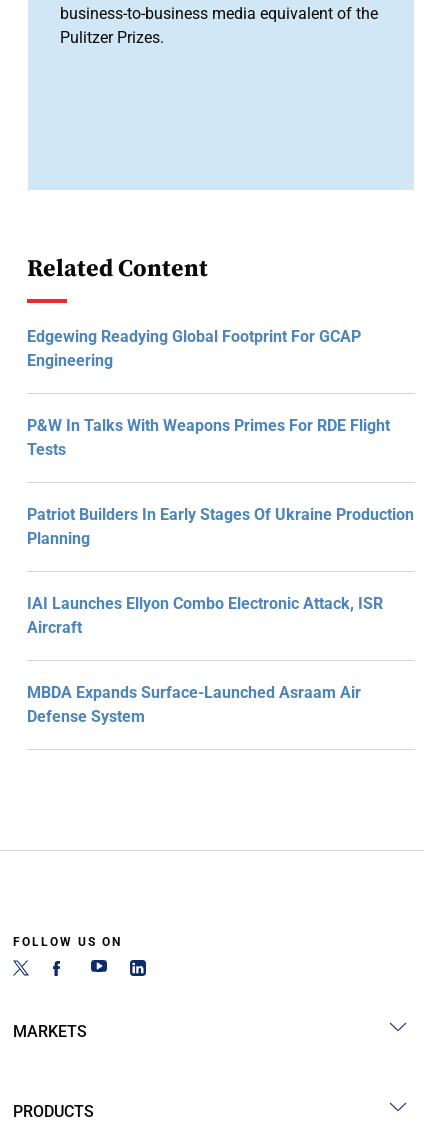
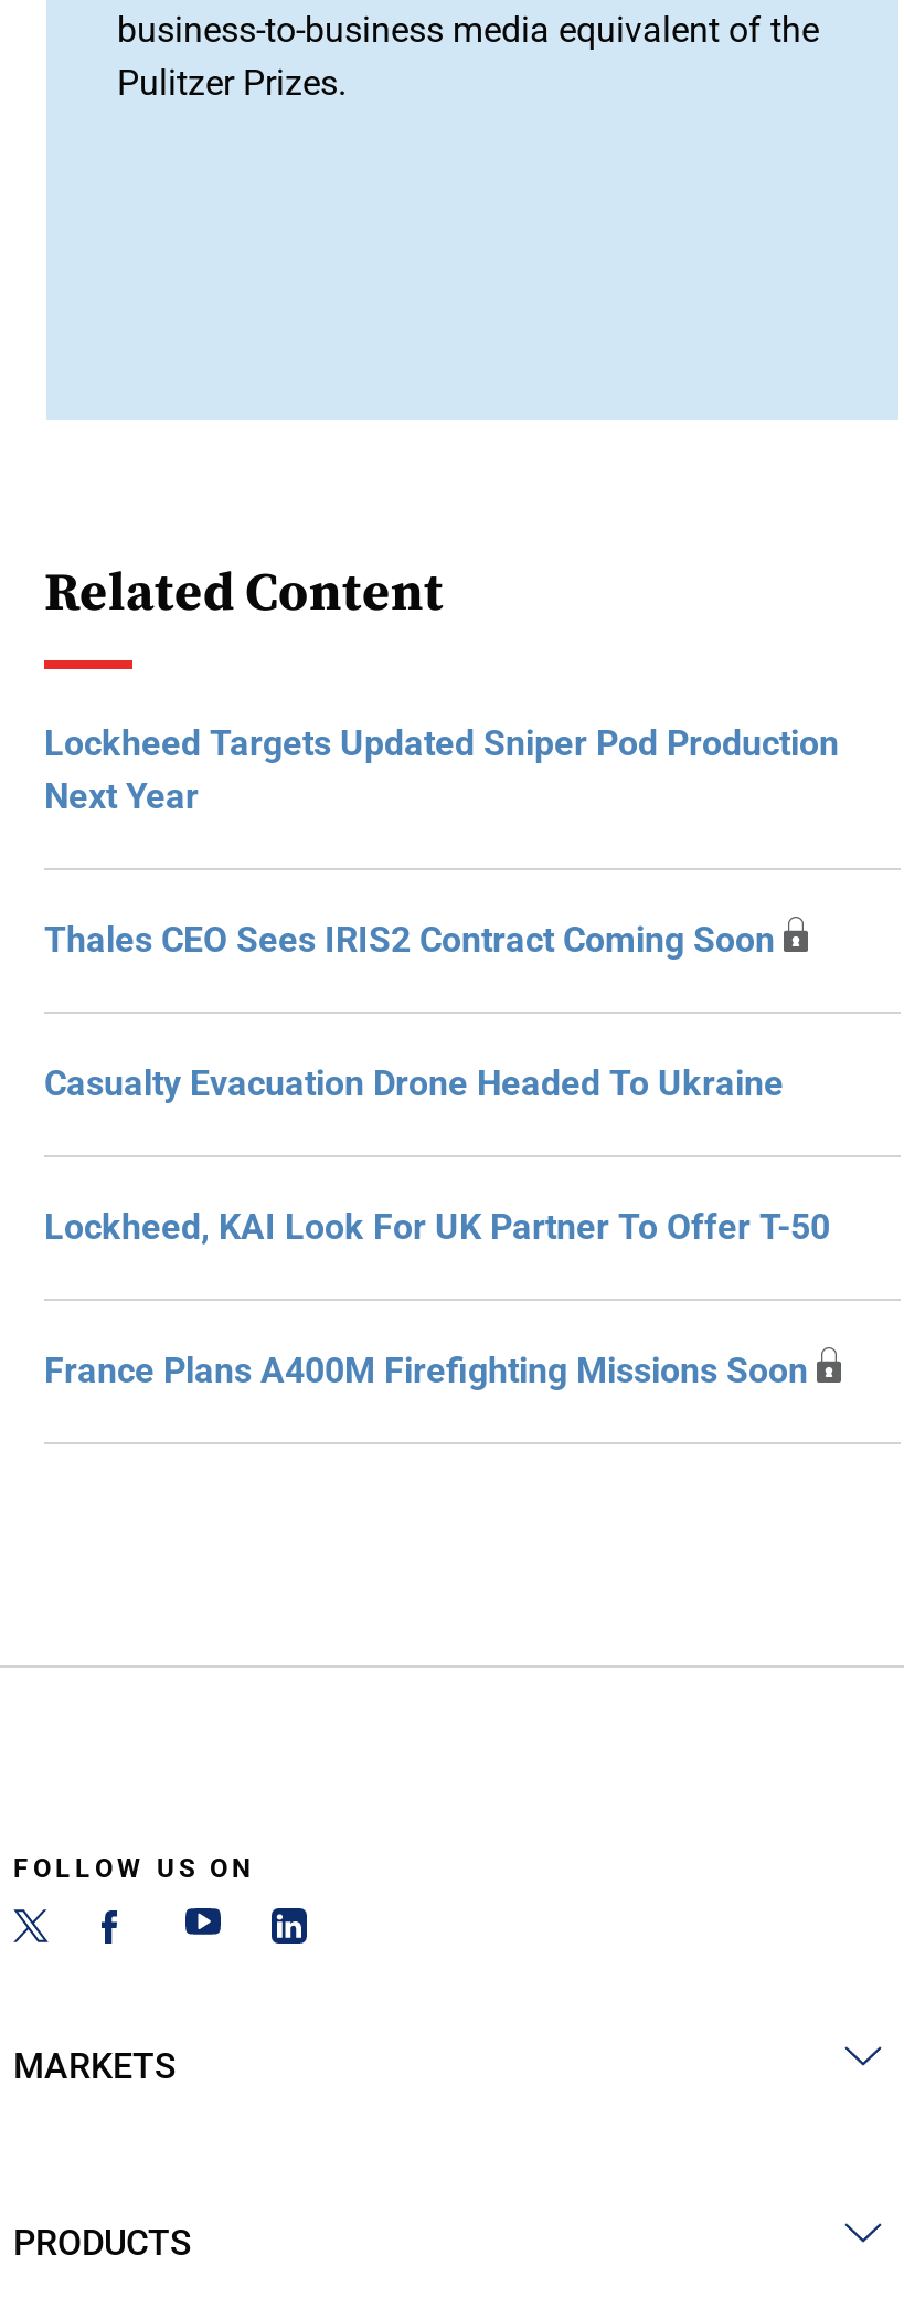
[27,327,361,370] Edgewing Readying Global Footprint For GCAP | Engineering -> [44,722,839,817] Lockheed Targets Updated Sniper Pod Production | Next Year
[27,416,390,459] P&W In Talks With Weapons Primes For RDE Flight | Tests -> [44,919,775,961] Thales CEO Sees IRIS2 Contract Coming Soon
[27,505,414,548] Patriot Builders In Early Stages Of Ukraine Production | Planning -> [44,1062,784,1104] Casualty Evacuation Drone Headed To Ukraine
[27,594,383,637] IAI Launches Ellyon Combo Electronic Attack, ISR | Aircraft -> [44,1206,830,1248] Lockheed, KAI Look For UK Partner To Offer T-50
[27,683,361,726] MBDA Expands Surface-Launched Asraam Air | Defense System -> [44,1349,808,1391] France Plans A400M Firefighting Missions Soon

